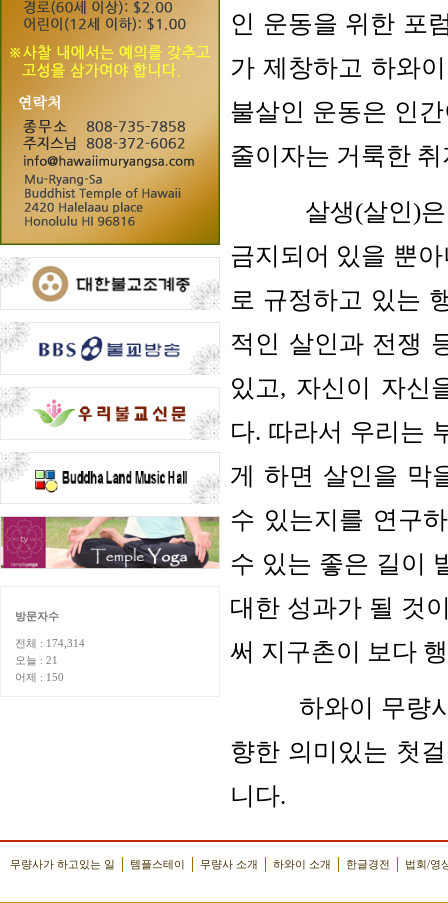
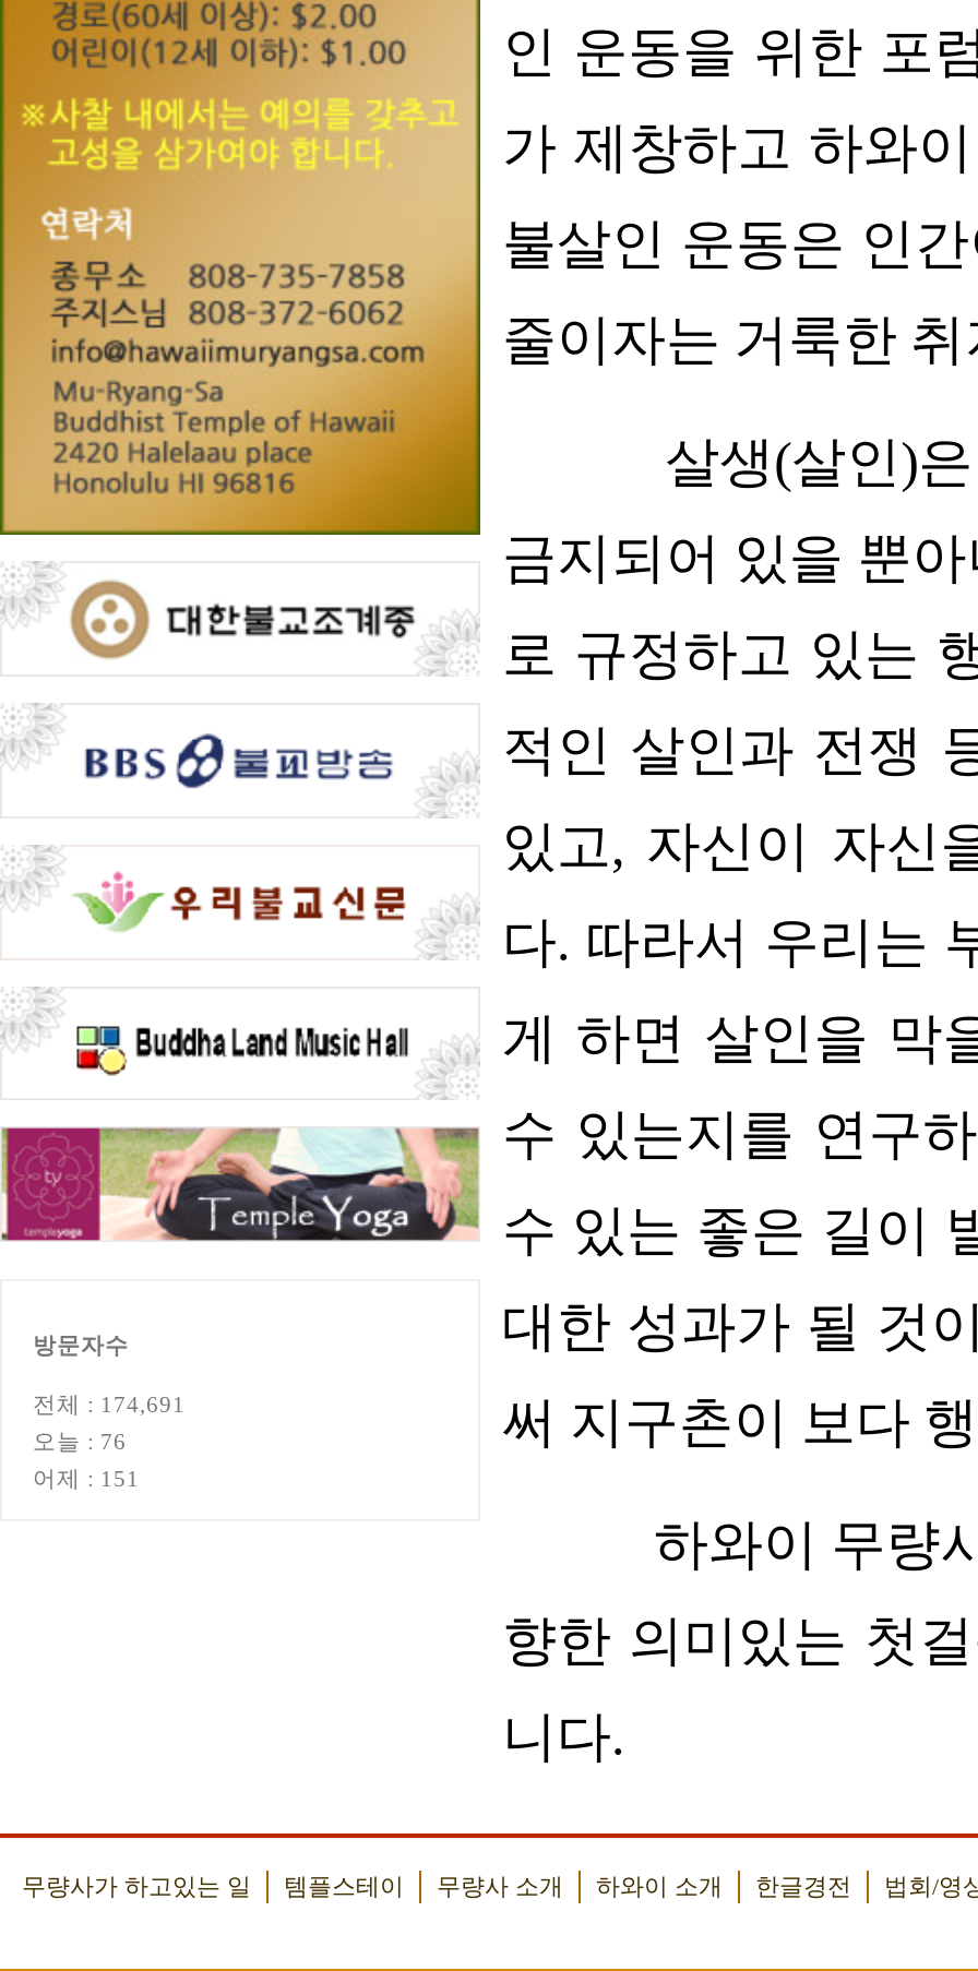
[15,638,85,649] 전체 : 174,314 -> [33,1394,186,1418] 전체 : 174,691
[15,655,58,666] 오늘 : 21 -> [33,1431,127,1455] 오늘 : 76
[15,672,64,683] 어제 : 150 -> [33,1468,140,1492] 어제 : 151

